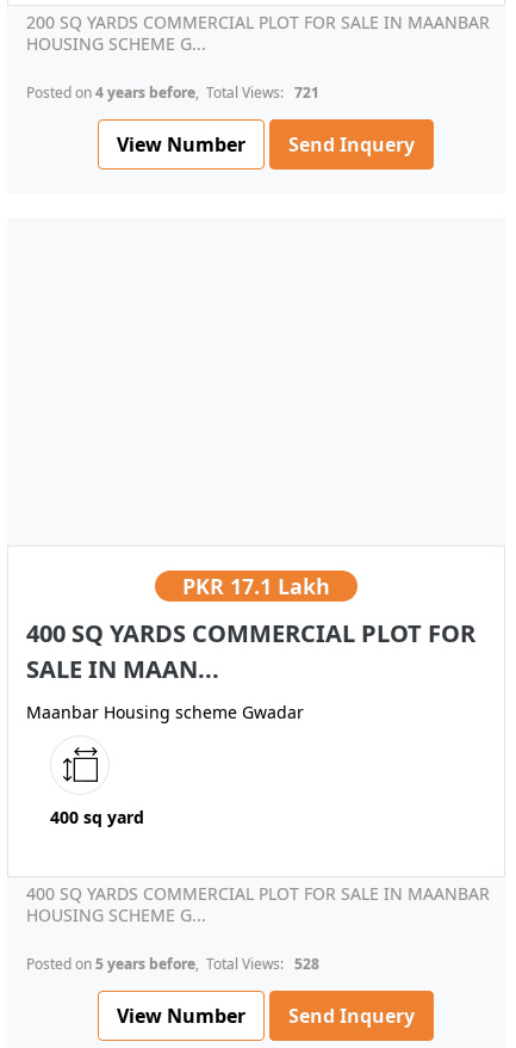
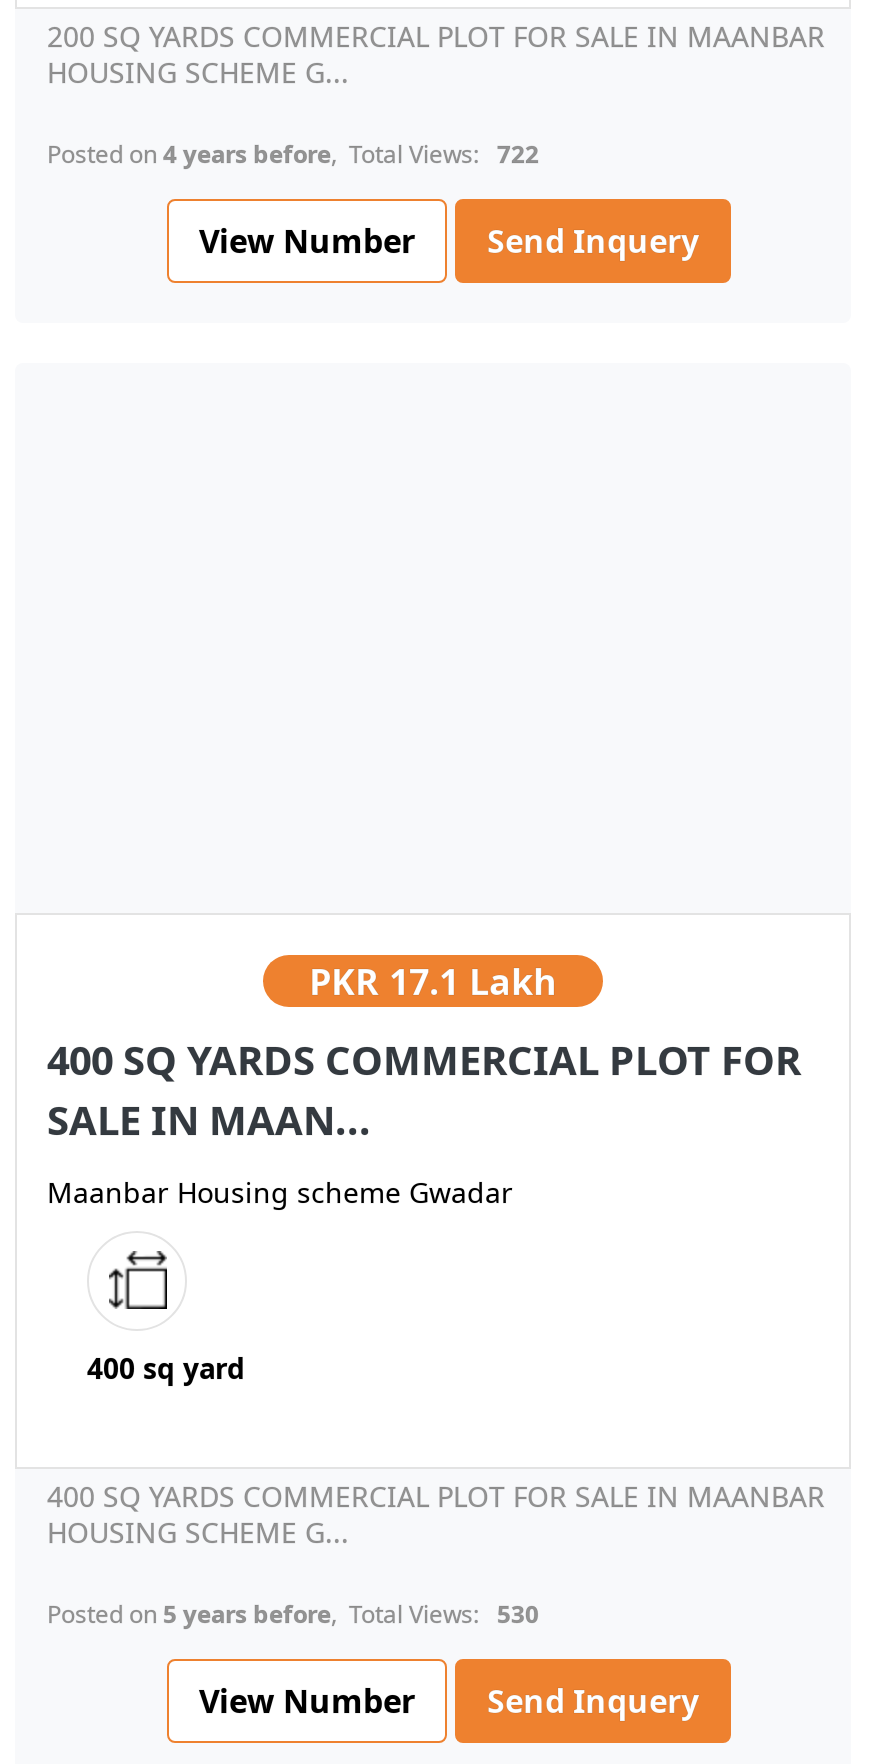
[26,83,319,103] Posted on 4 years before, Total Views: 721 -> [47,137,539,171] Posted on 4 years before, Total Views: 722
[26,954,319,974] Posted on 5 years before, Total Views: 528 -> [47,1597,539,1631] Posted on 5 years before, Total Views: 530

